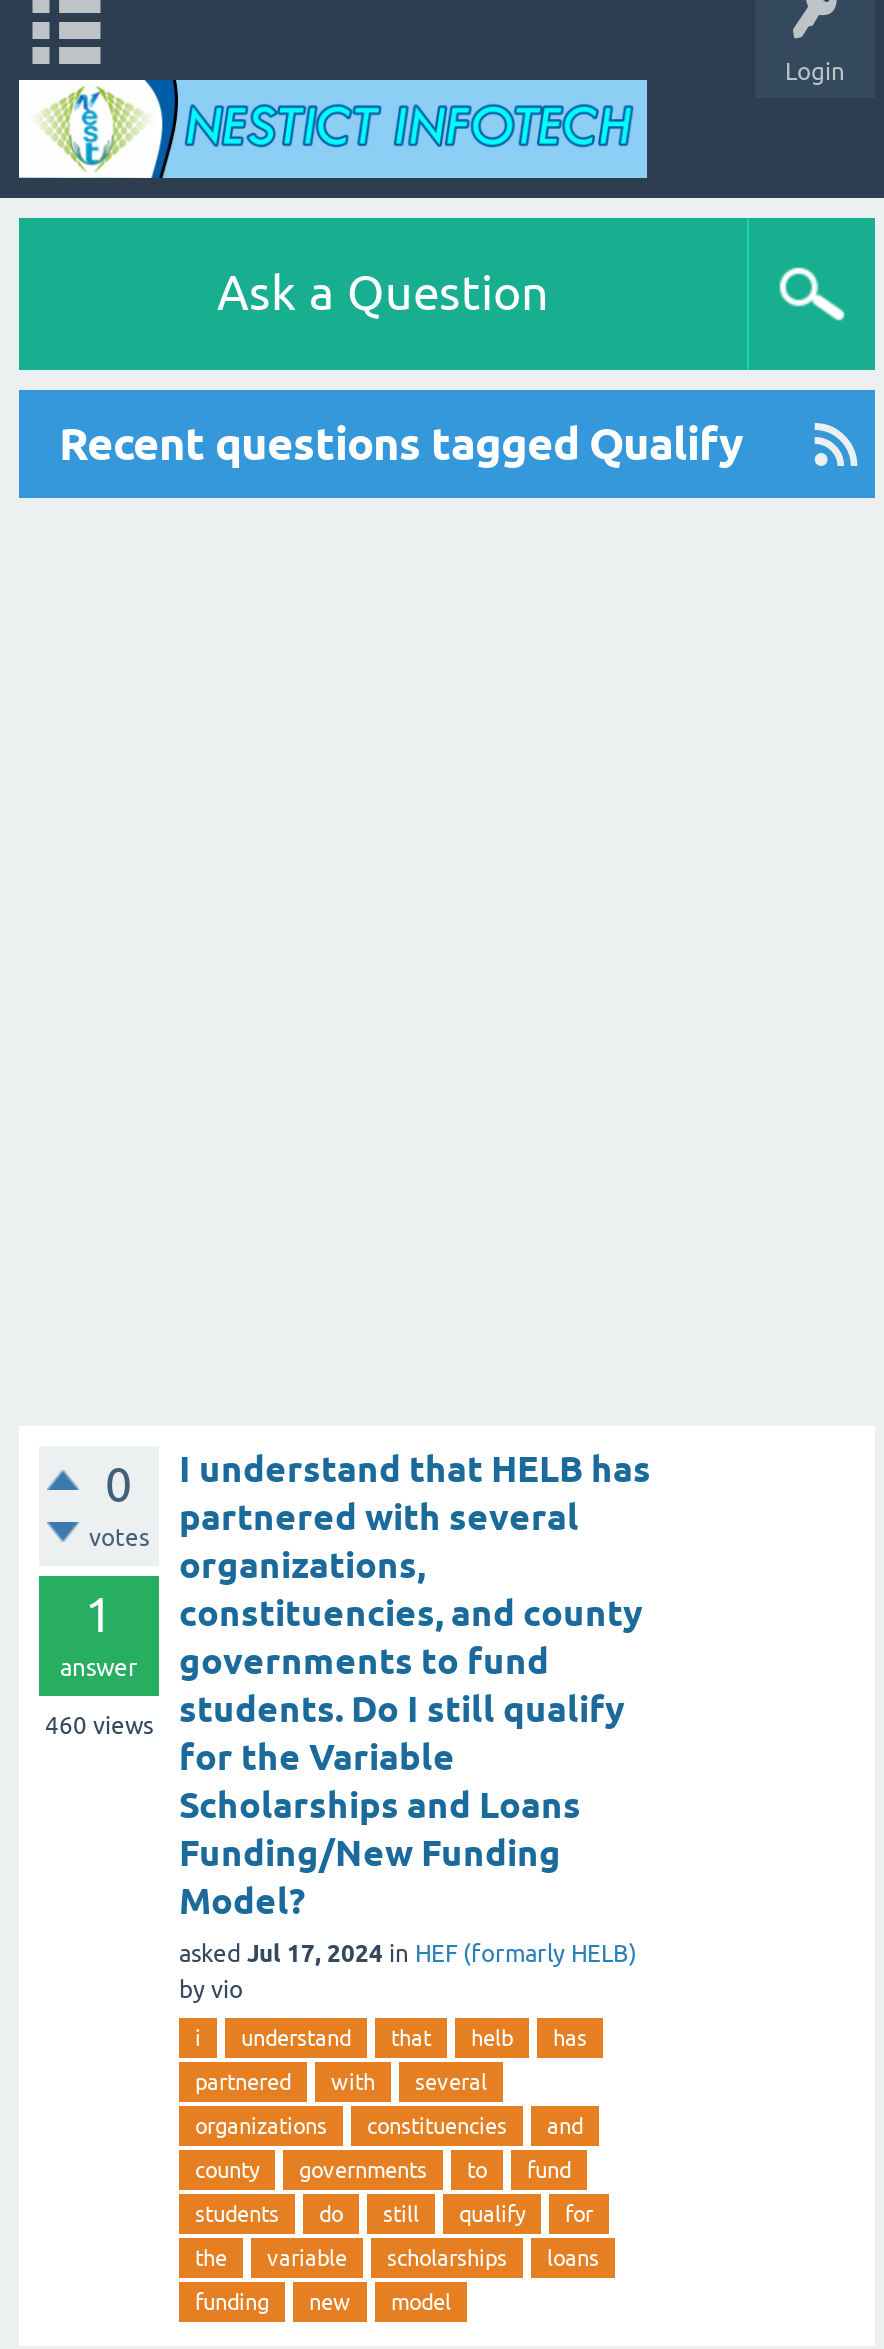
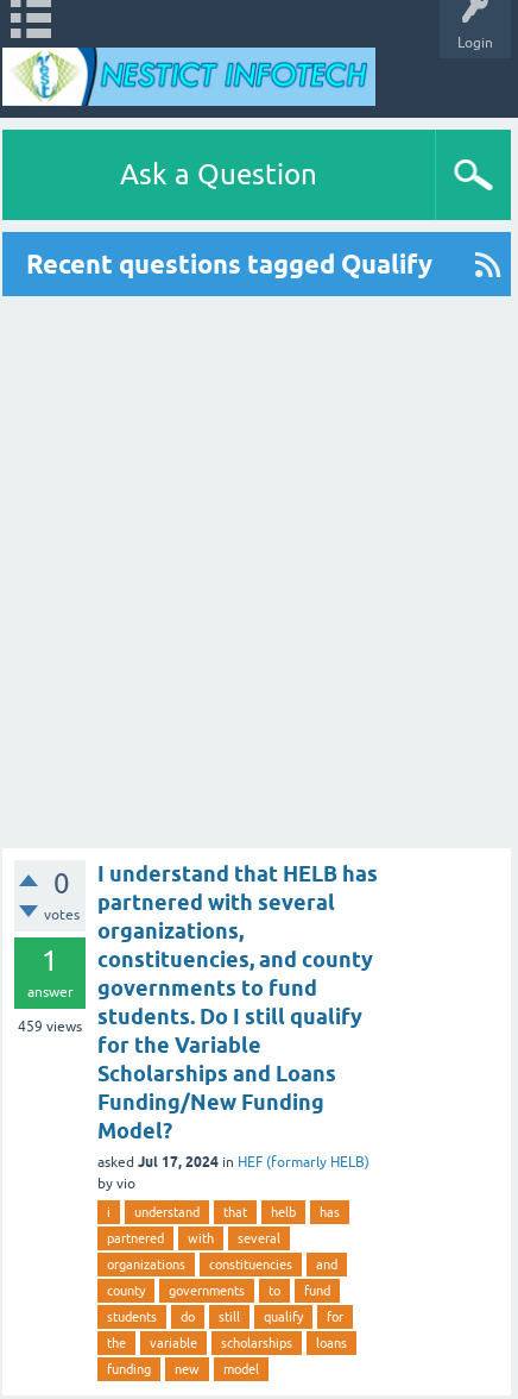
[45,1688,625,1740] 460 views students. Do I still qualify -> [18,1004,362,1035] 459 views students. Do I still qualify

